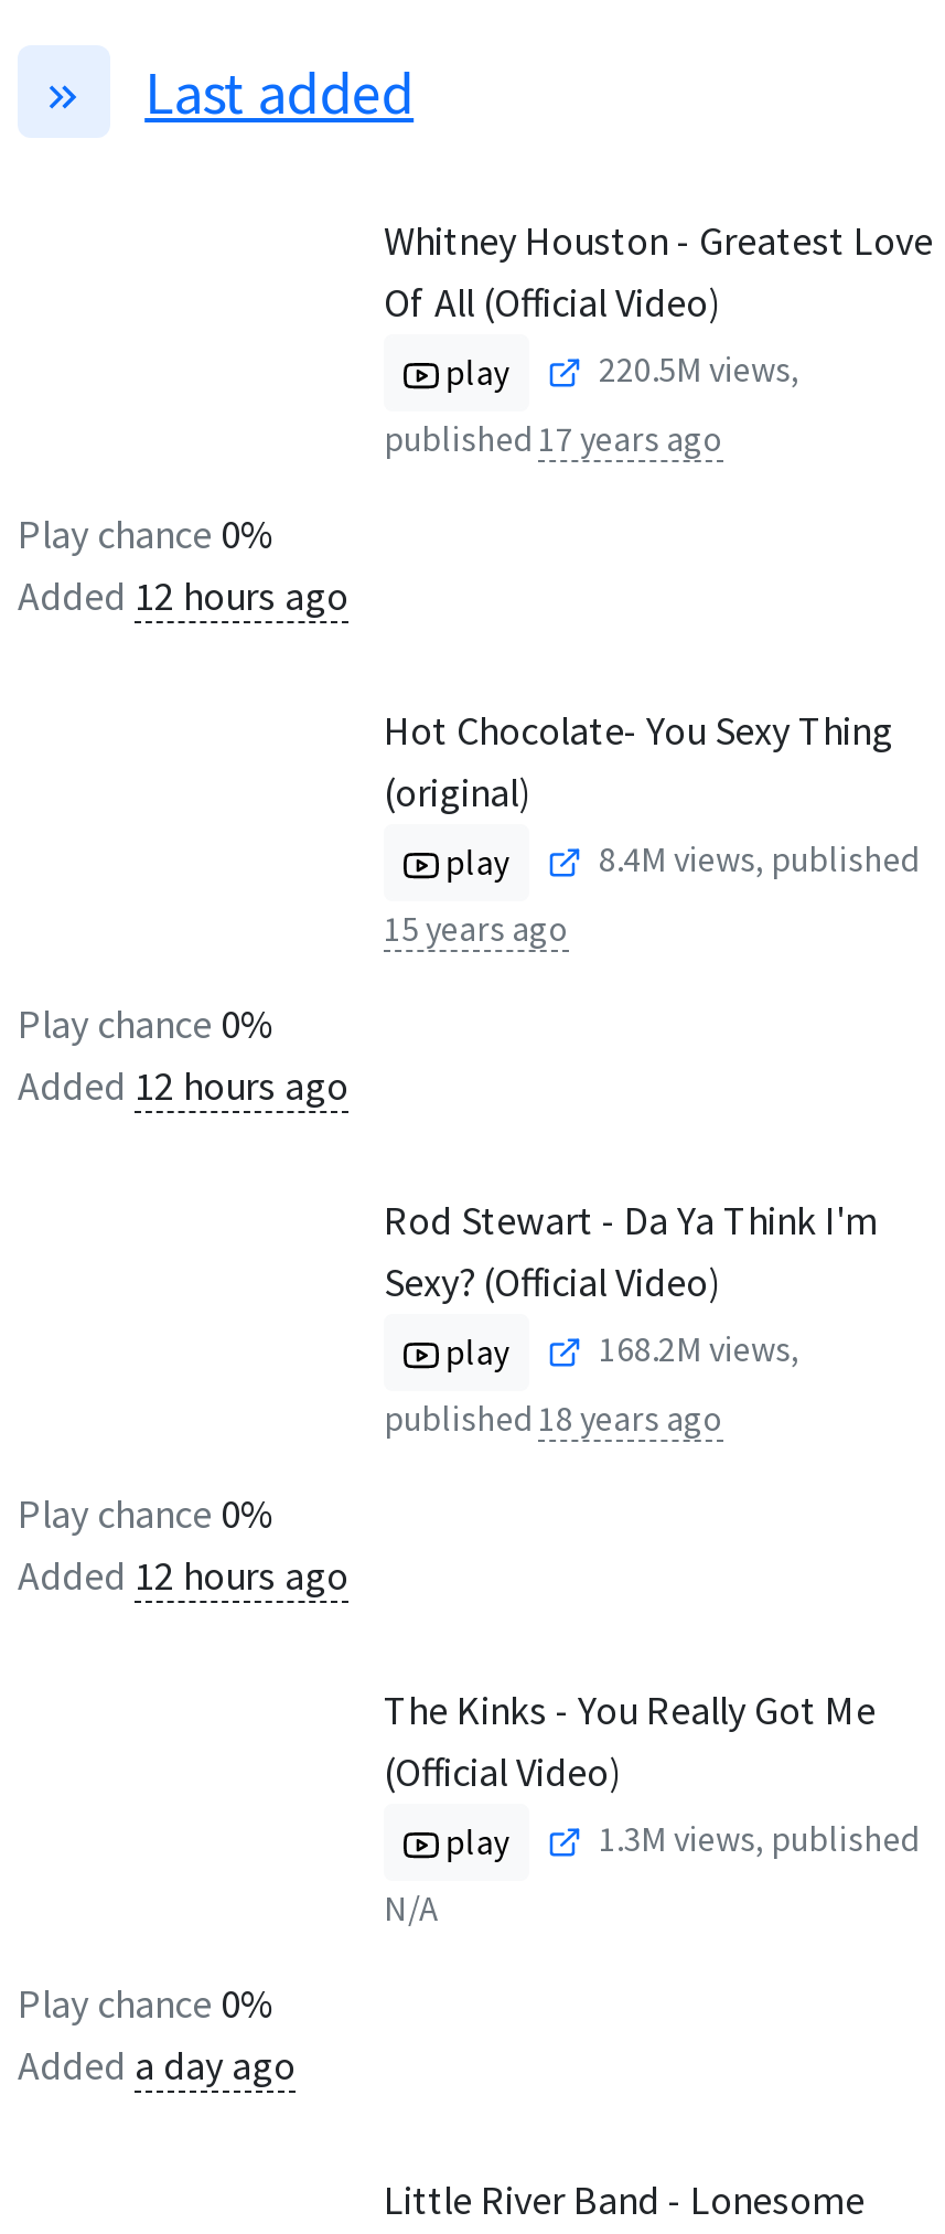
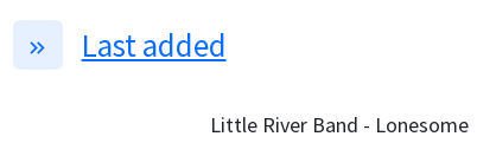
[18,215,933,2091] Whitney Houston - Greatest Love | Of All (Official Video) | play | 220.5M views, | published 17 years ago | Play chance 0% | Added 12 hours ago | Hot Chocolate- You Sexy Thing | (original) | play | 8.4M views, published | 15 years ago | Play chance 0% | Added 12 hours ago | Rod Stewart - Da Ya Think I'm | Sexy? (Official Video) | play | 168.2M views, | published 18 years ago | Play chance 0% | Added 12 hours ago | The Kinks - You Really Got Me | (Official Video) | play | 1.3M views, published | N/A | Play chance 0% | Added a day ago -> none

